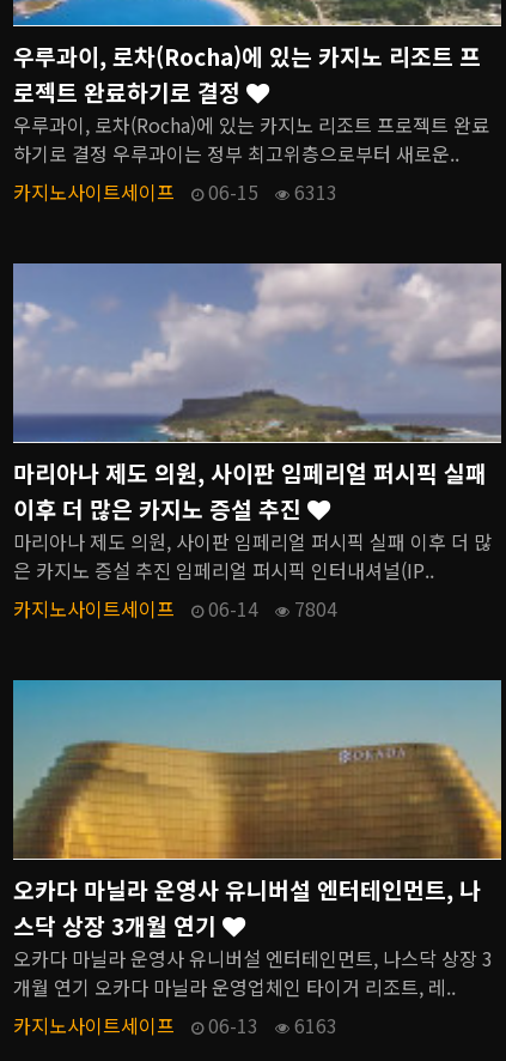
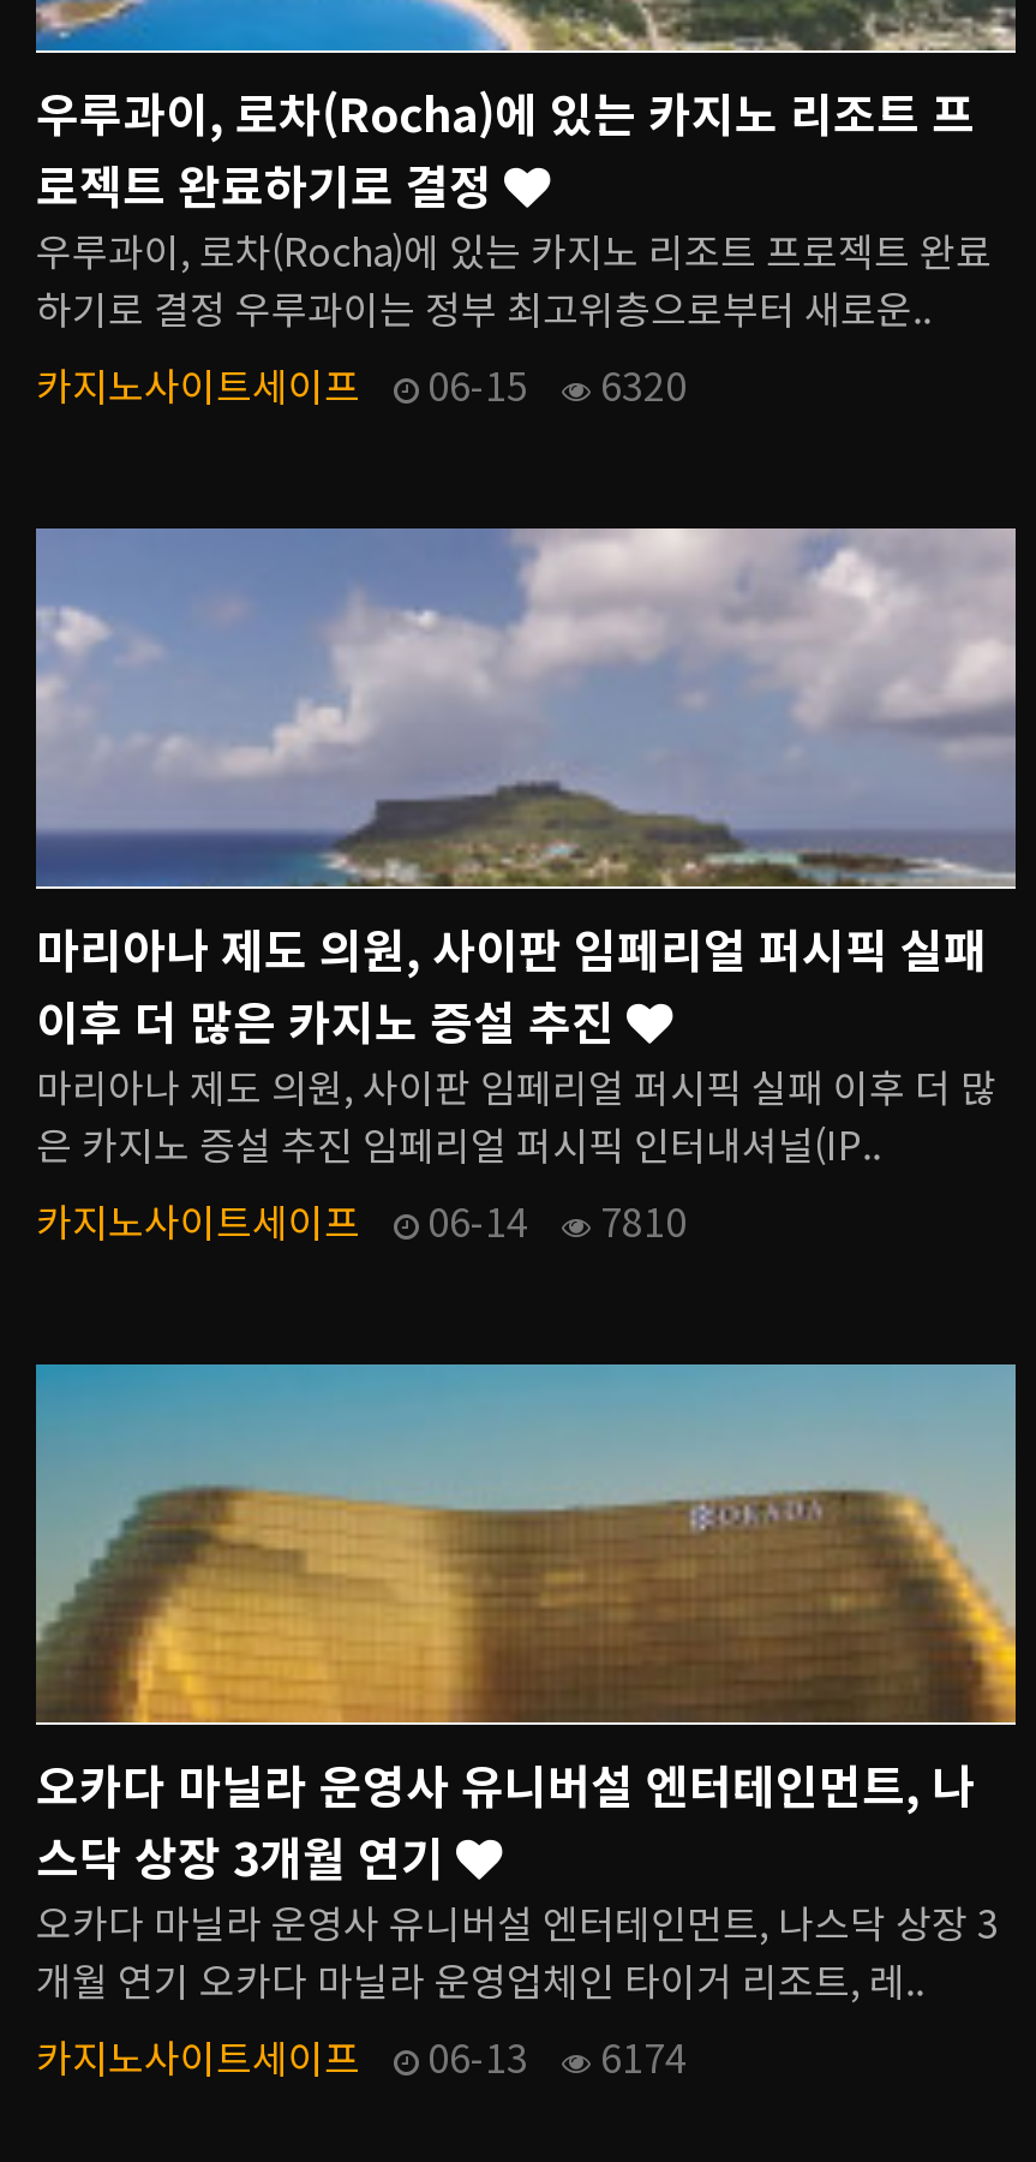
[13,177,337,206] 카지노사이트세이프 06-15 6313 -> [36,356,687,413] 카지노사이트세이프 06-15 6320
[13,594,337,623] 카지노사이트세이프 06-14 7804 -> [36,1192,687,1249] 카지노사이트세이프 06-14 7810
[13,1011,337,1039] 카지노사이트세이프 06-13 6163 -> [36,2027,687,2085] 카지노사이트세이프 06-13 6174

